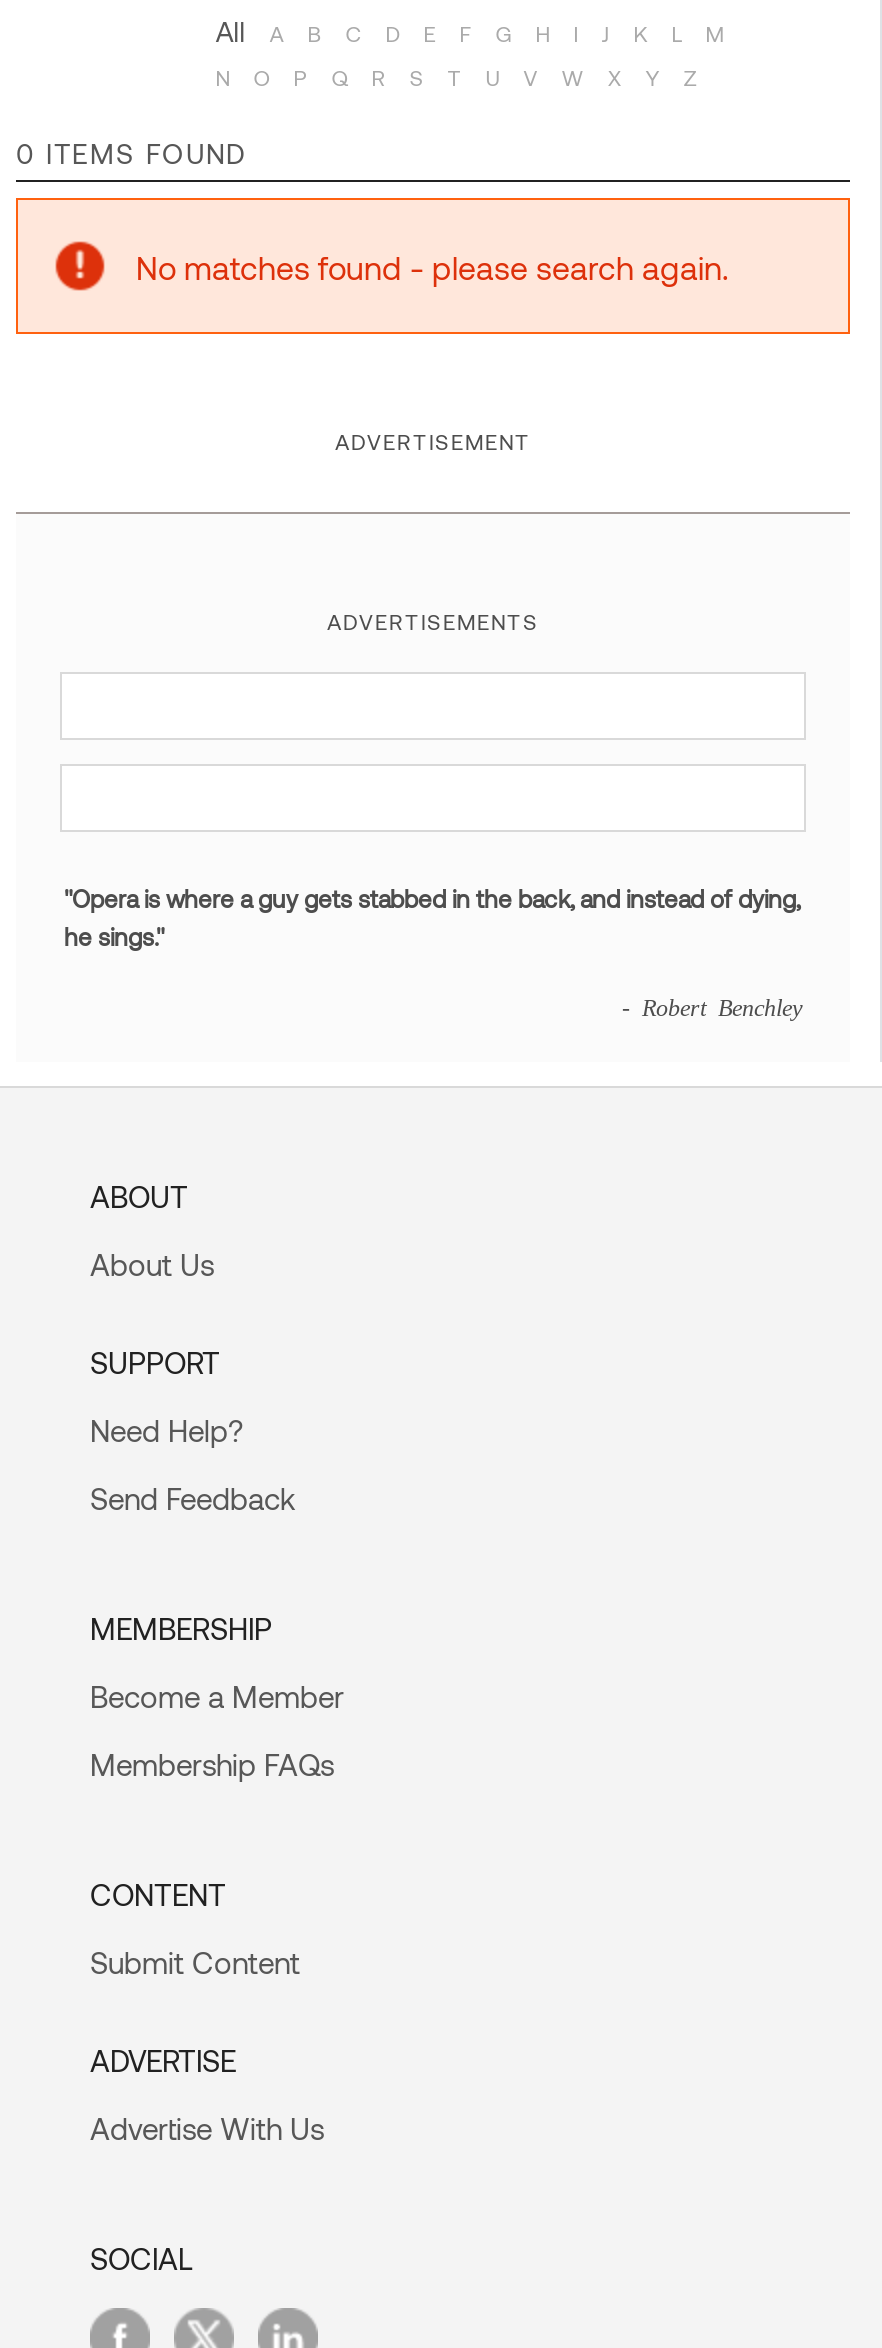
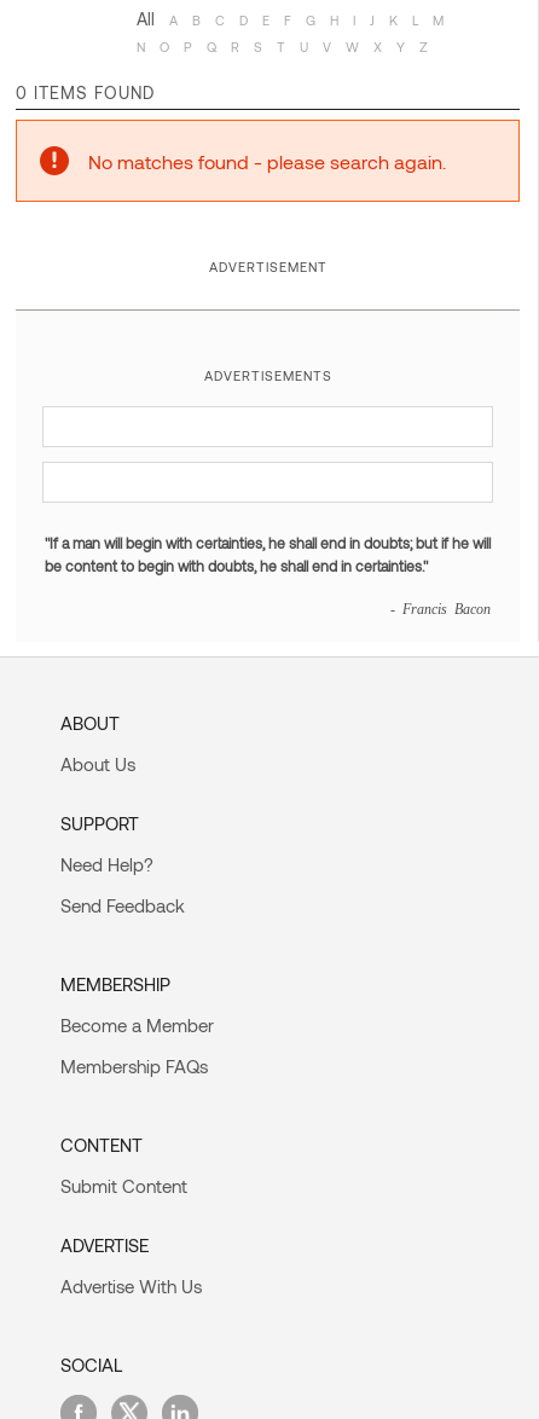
[64,885,800,951] "Opera is where a guy gets stabbed in the back, and instead of dying, | he sings." -> [45,535,491,575] "If a man will begin with certainties, he shall end in doubts; but if he will | be content to begin with doubts, he shall end in certainties."
[622,995,802,1019] - Robert Benchley -> [390,601,491,616] - Francis Bacon

